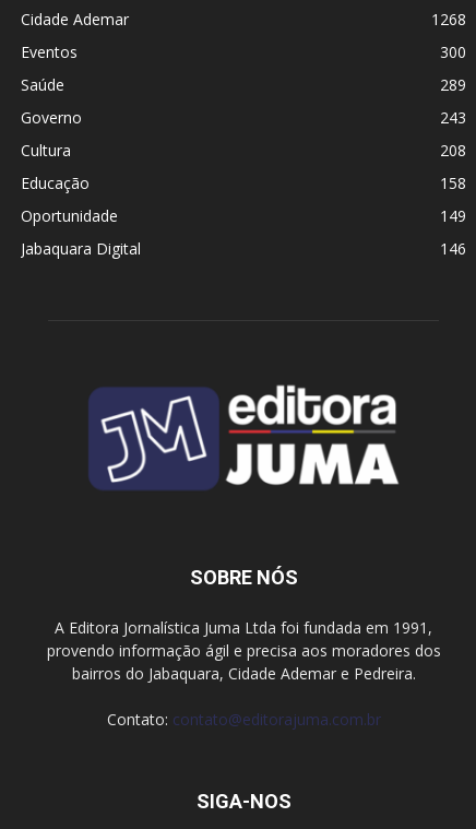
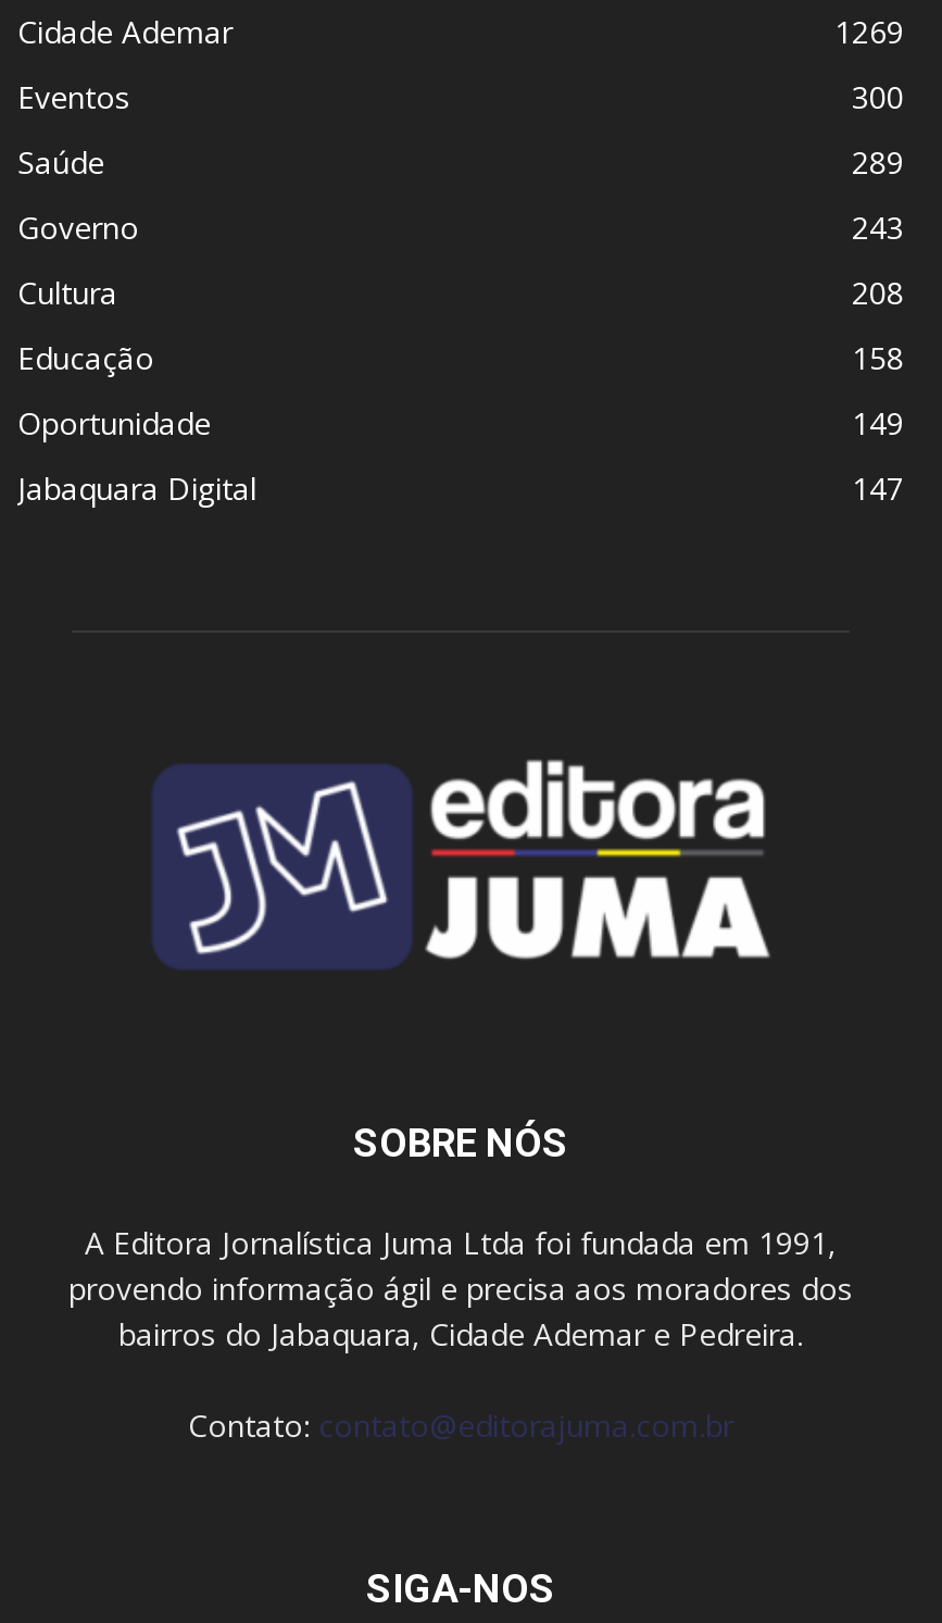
[431,8,466,29] 1268 -> [834,10,904,52] 1269
[440,238,466,259] 146 -> [852,467,904,508] 147

